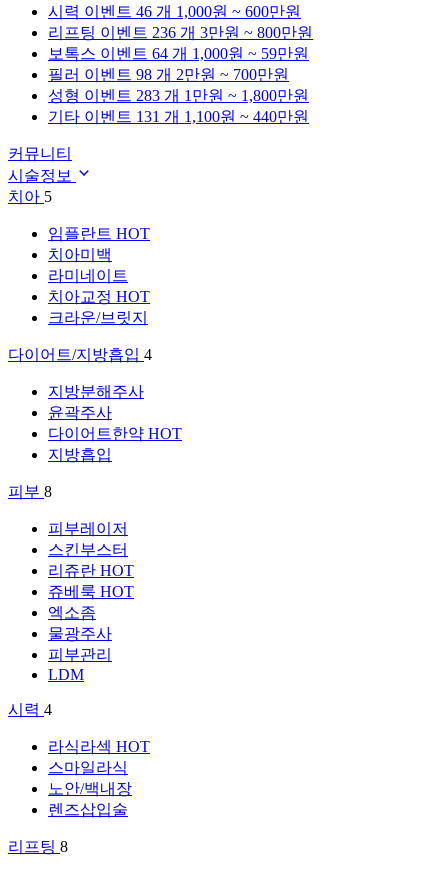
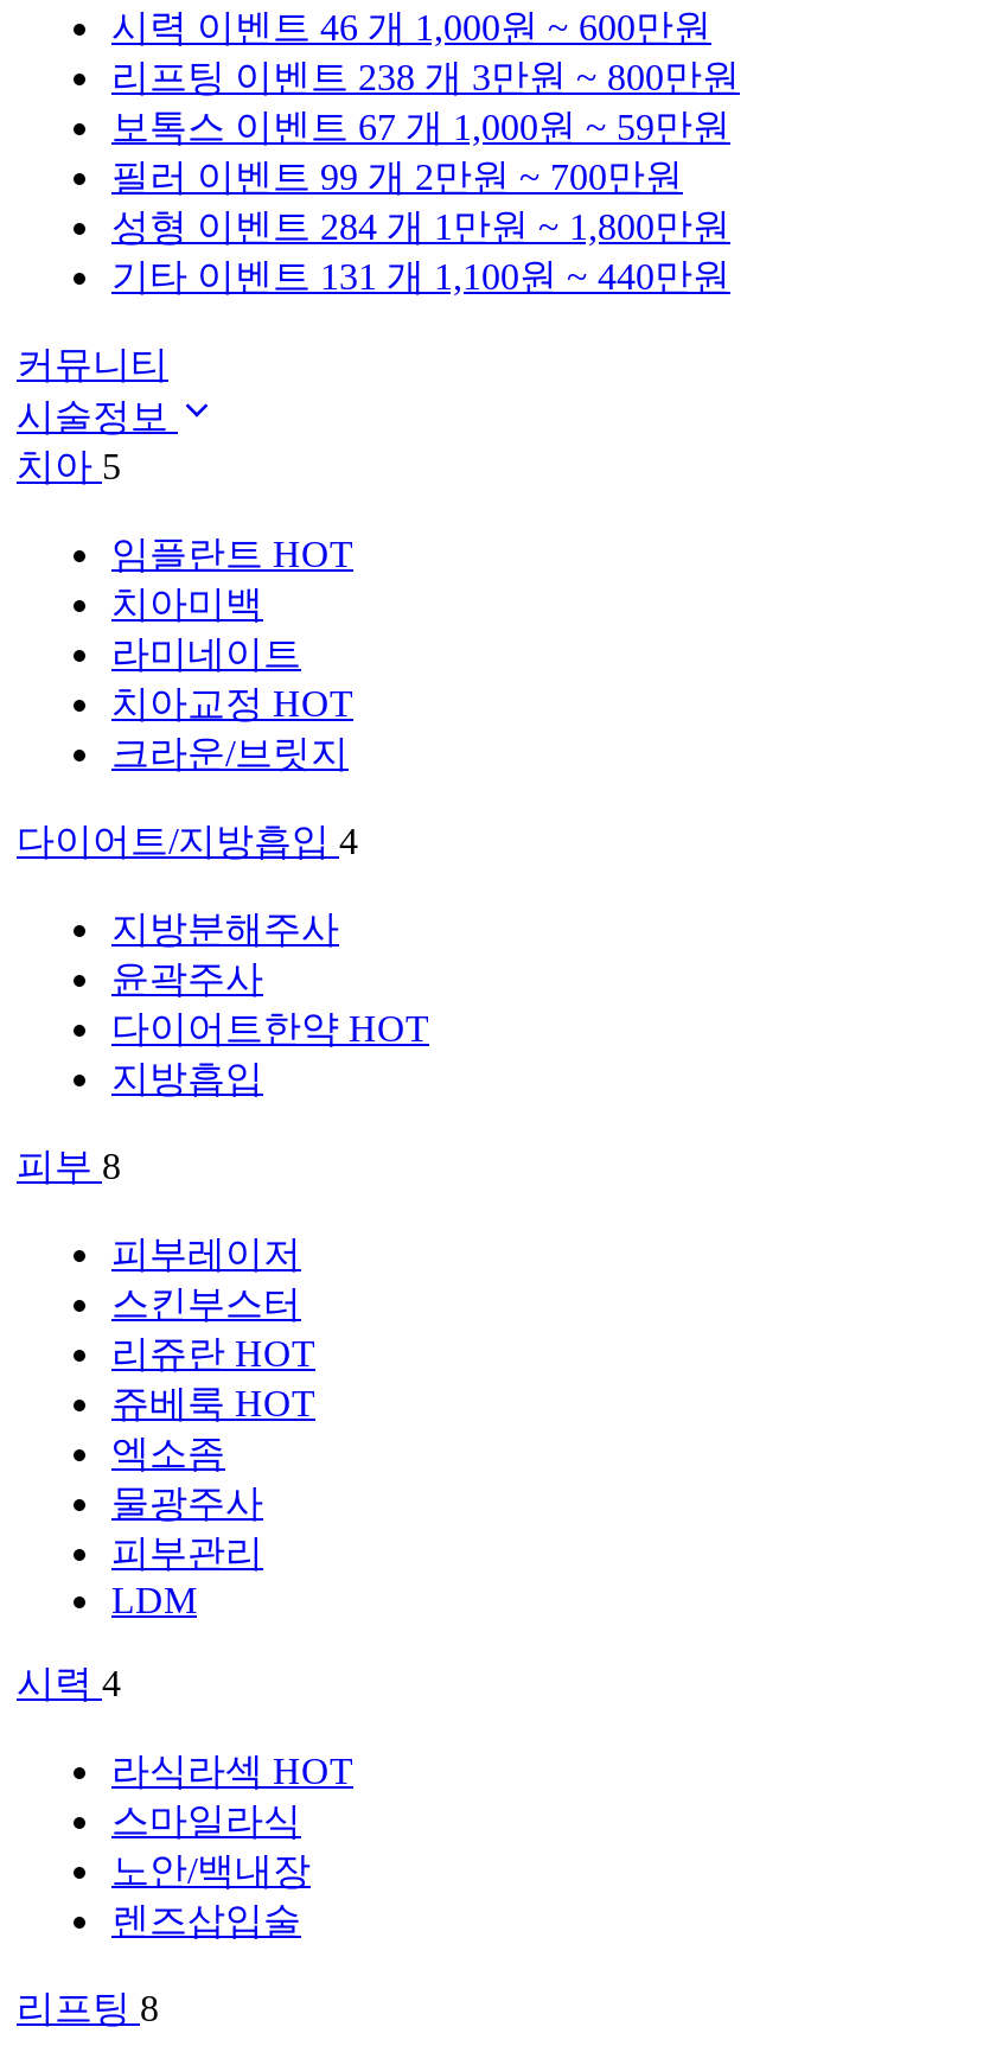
[48,24,313,41] 리프팅 이벤트 236 개 3만원 ~ 800만원 -> [111,57,740,97] 리프팅 이벤트 238 개 3만원 ~ 800만원
[48,45,309,62] 보톡스 이벤트 64 개 1,000원 ~ 59만원 -> [111,107,730,147] 보톡스 이벤트 67 개 1,000원 ~ 59만원
[48,66,289,83] 필러 이벤트 98 개 2만원 ~ 700만원 -> [111,157,683,197] 필러 이벤트 99 개 2만원 ~ 700만원
[48,87,309,104] 성형 이벤트 283 개 1만원 ~ 1,800만원 -> [111,206,730,247] 성형 이벤트 284 개 1만원 ~ 1,800만원

